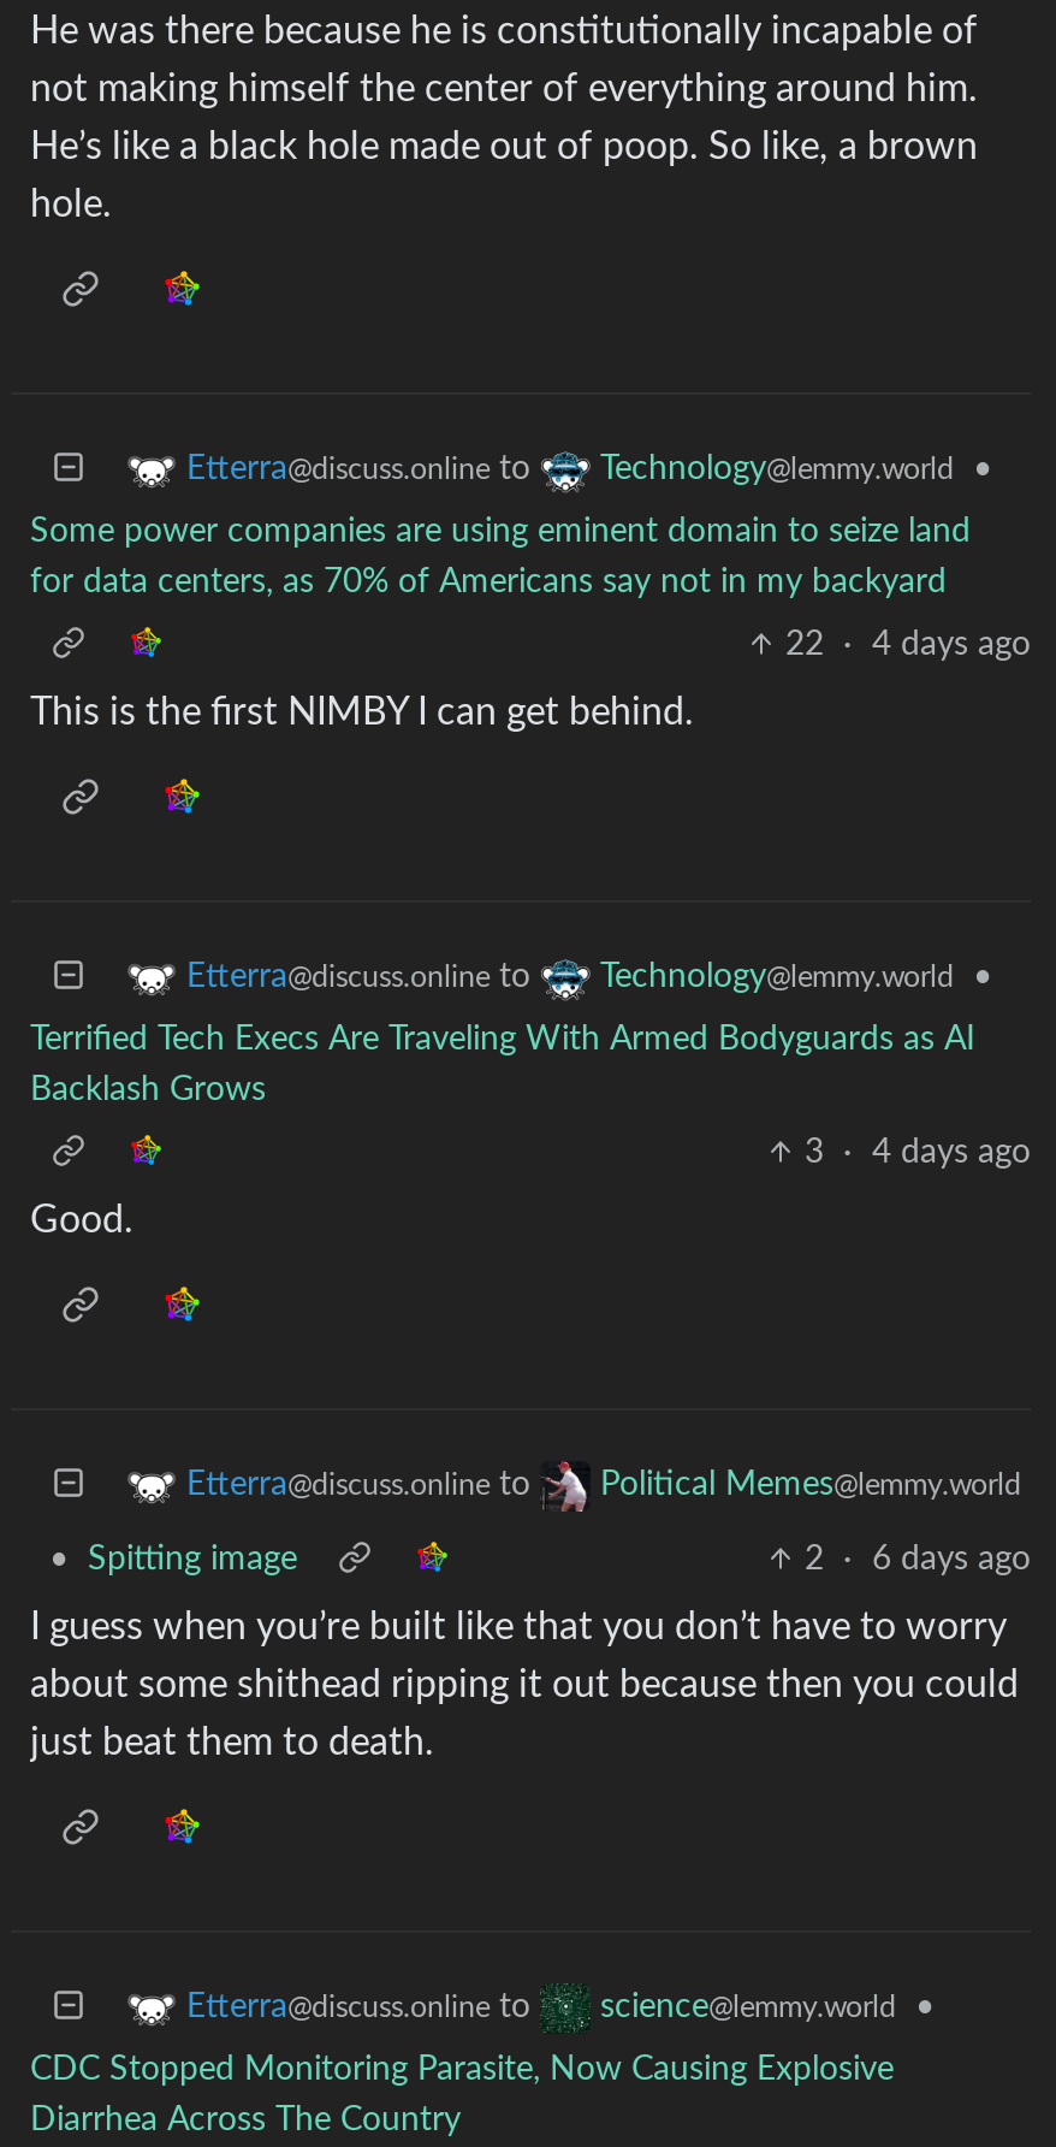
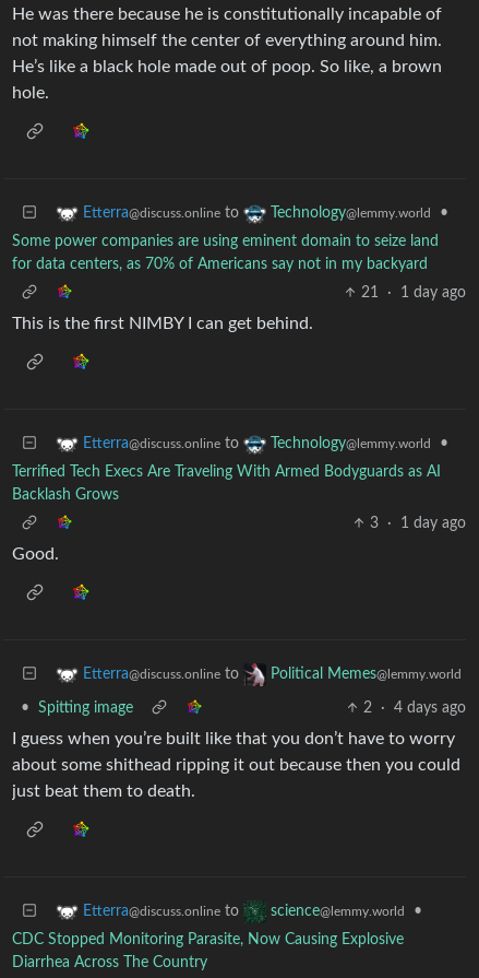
[785,628,1031,662] 22 · 4 days ago -> [361,285,466,300] 21 · 1 day ago
[805,1136,1031,1170] 3 · 4 days ago -> [370,516,466,531] 3 · 1 day ago
[805,1543,1031,1576] 2 · 6 days ago -> [363,700,466,716] 2 · 4 days ago

